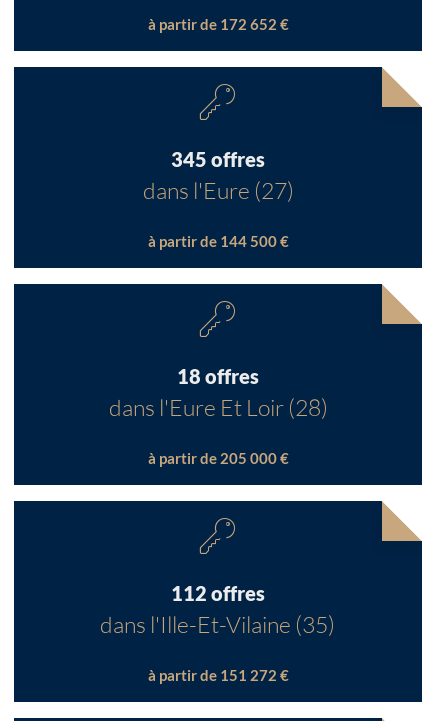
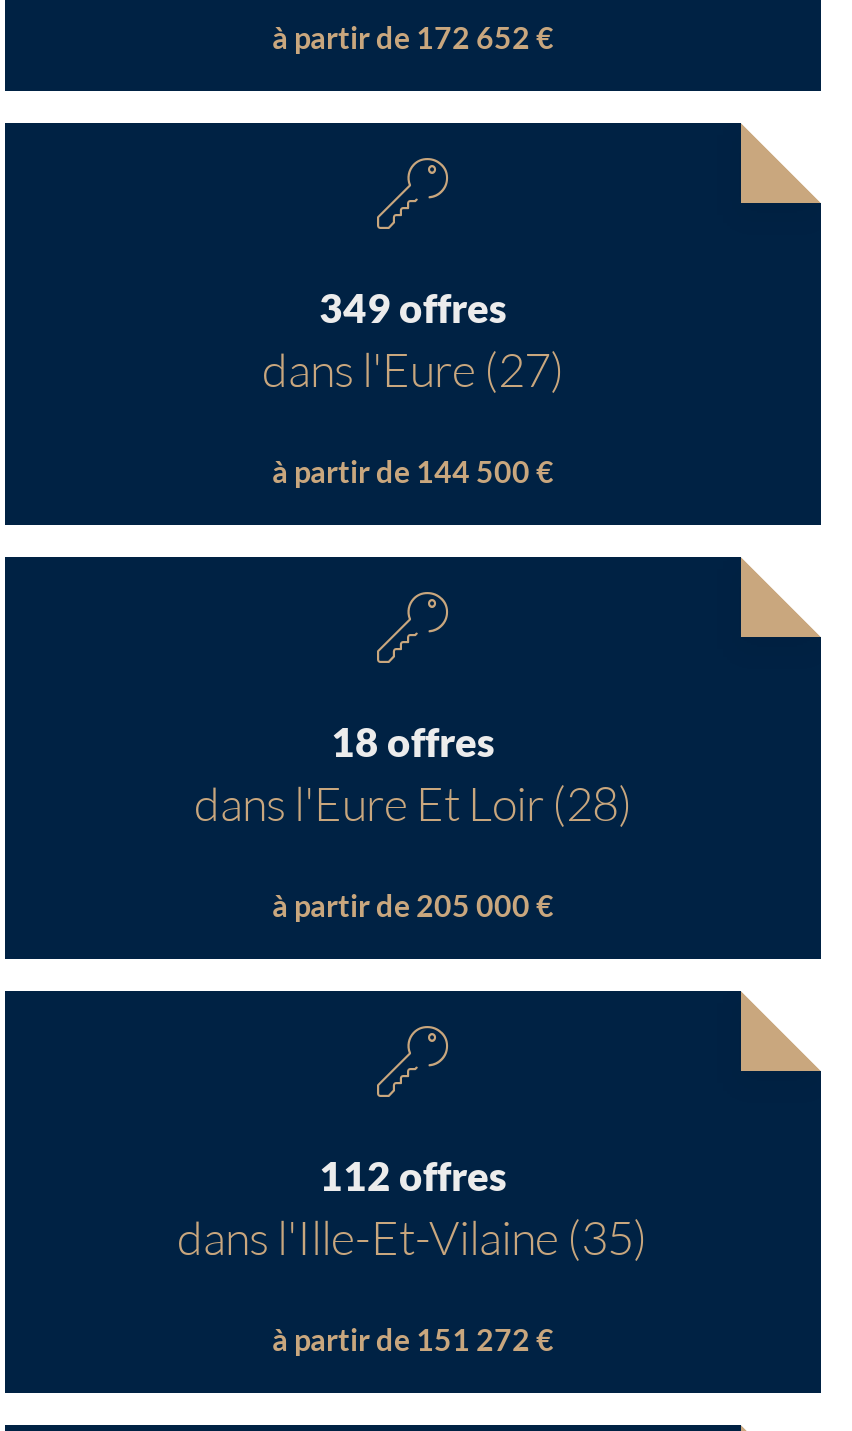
[171,146,265,170] 345 offres -> [319,282,507,330] 349 offres

